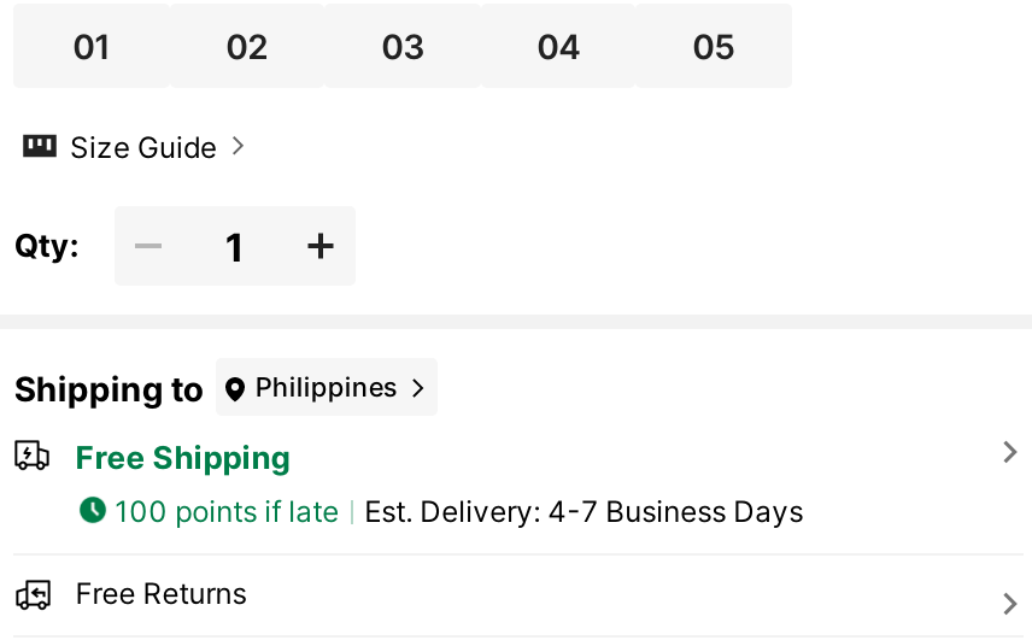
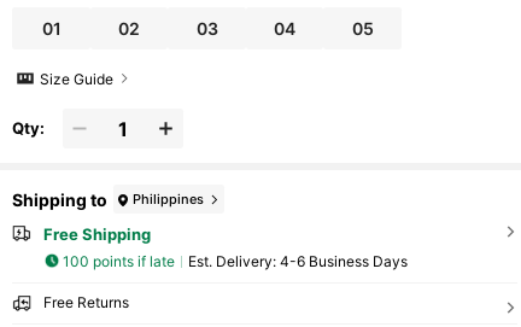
[364,493,803,529] Est. Delivery: 4-7 Business Days -> [188,252,407,270] Est. Delivery: 4-6 Business Days

